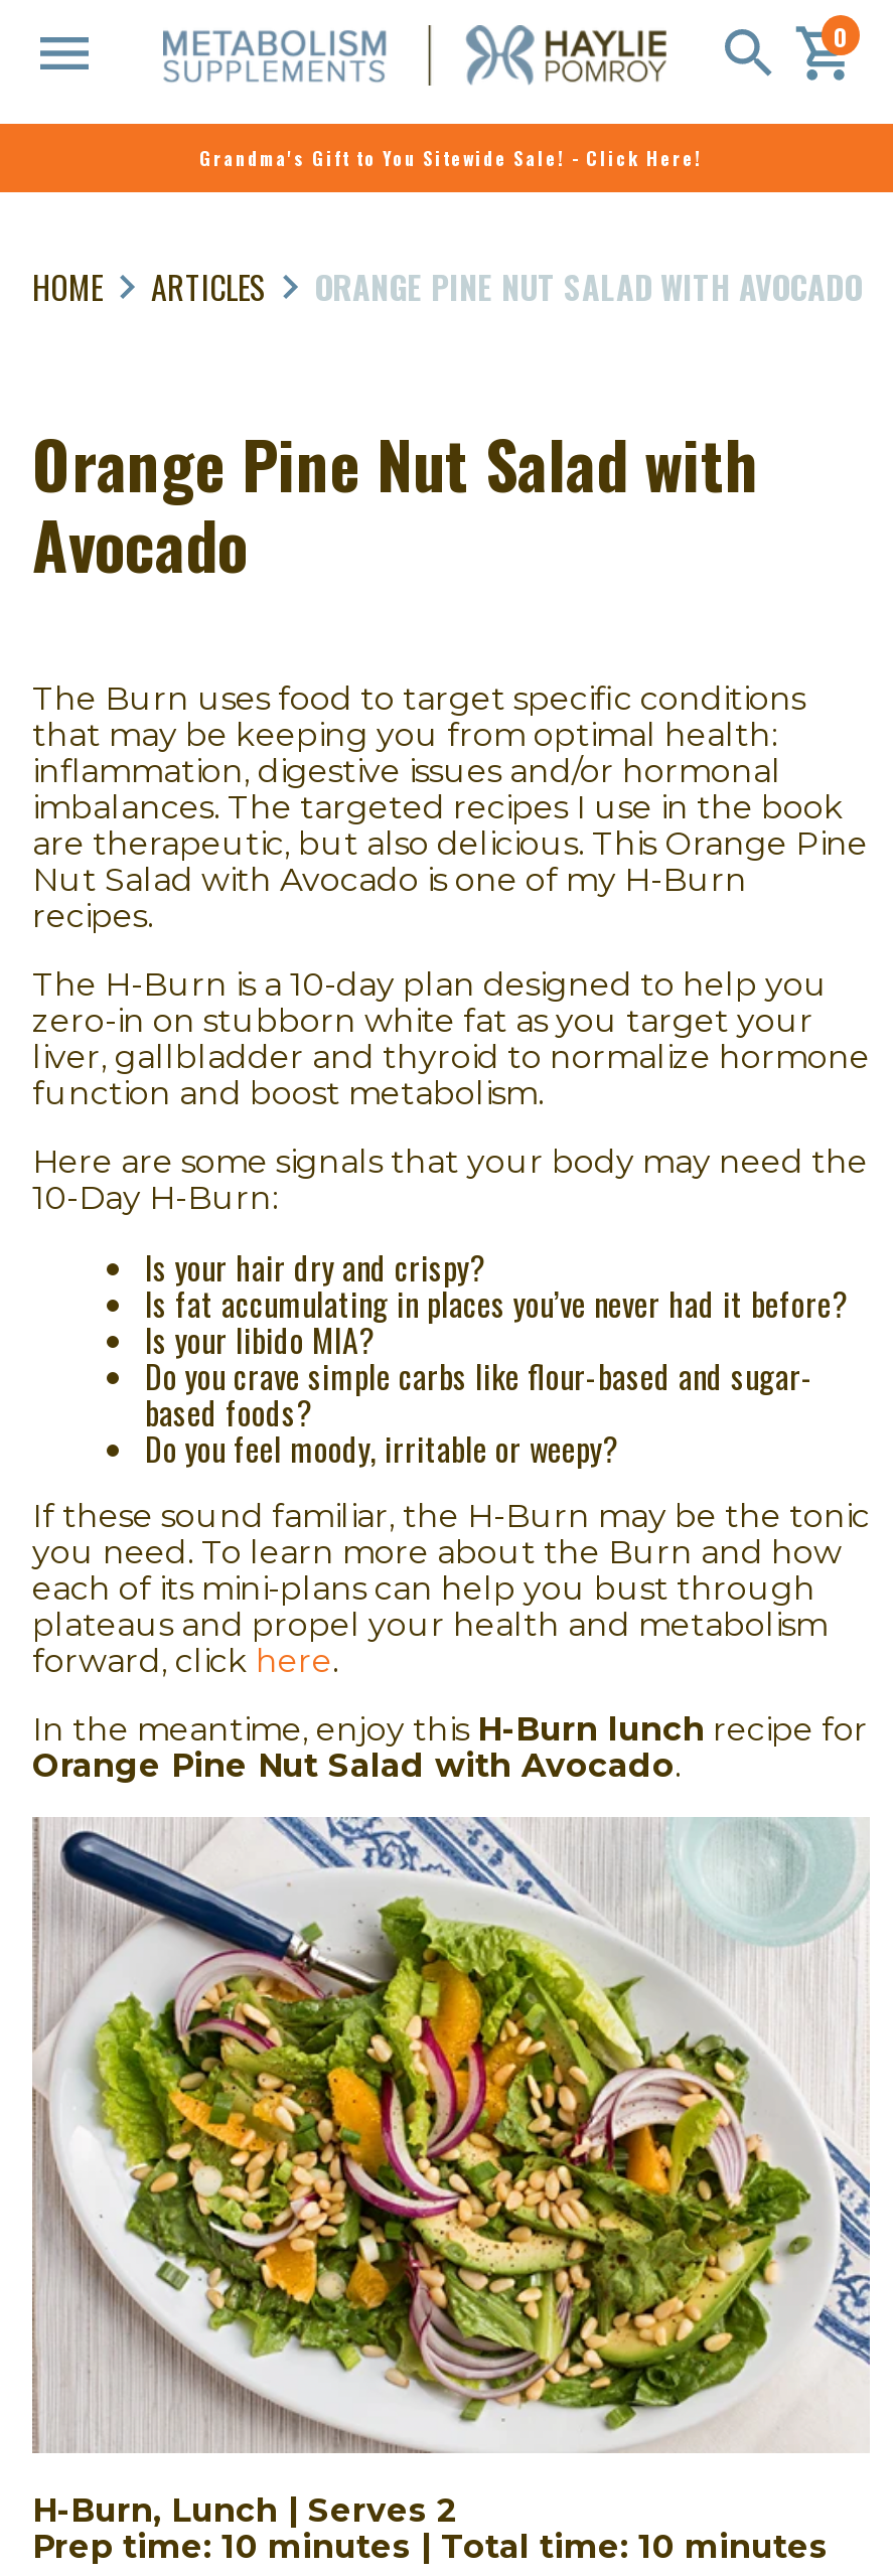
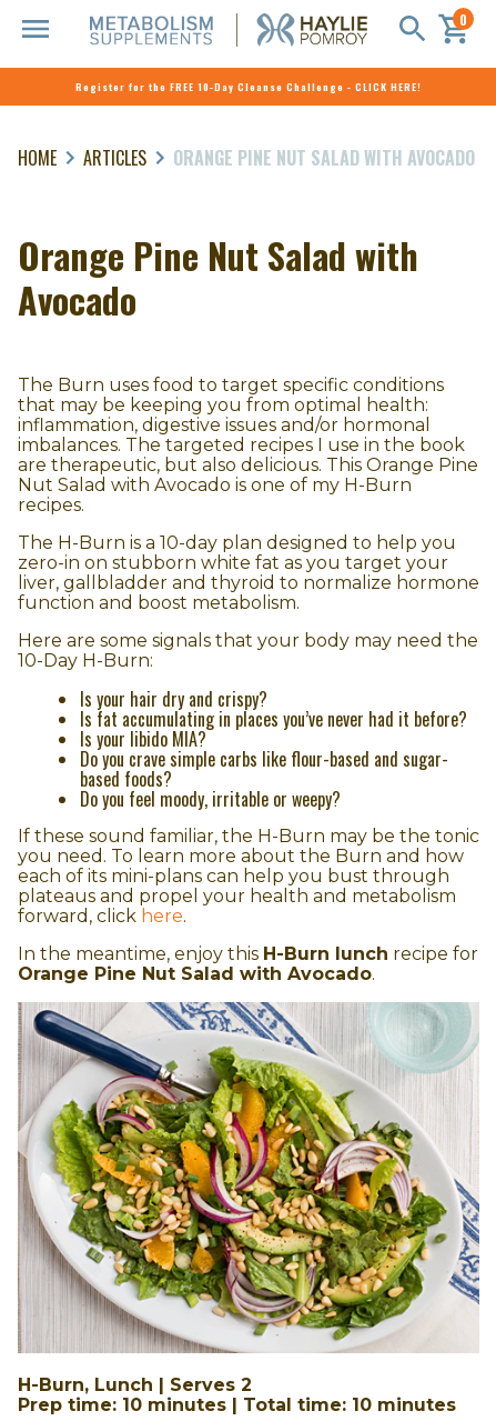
[199,144,703,172] Grandma's Gift to You Sitewide Sale! - Click Here! -> [75,79,422,94] Register for the FREE 10-Day Cleanse Challenge - CLICK HERE!

